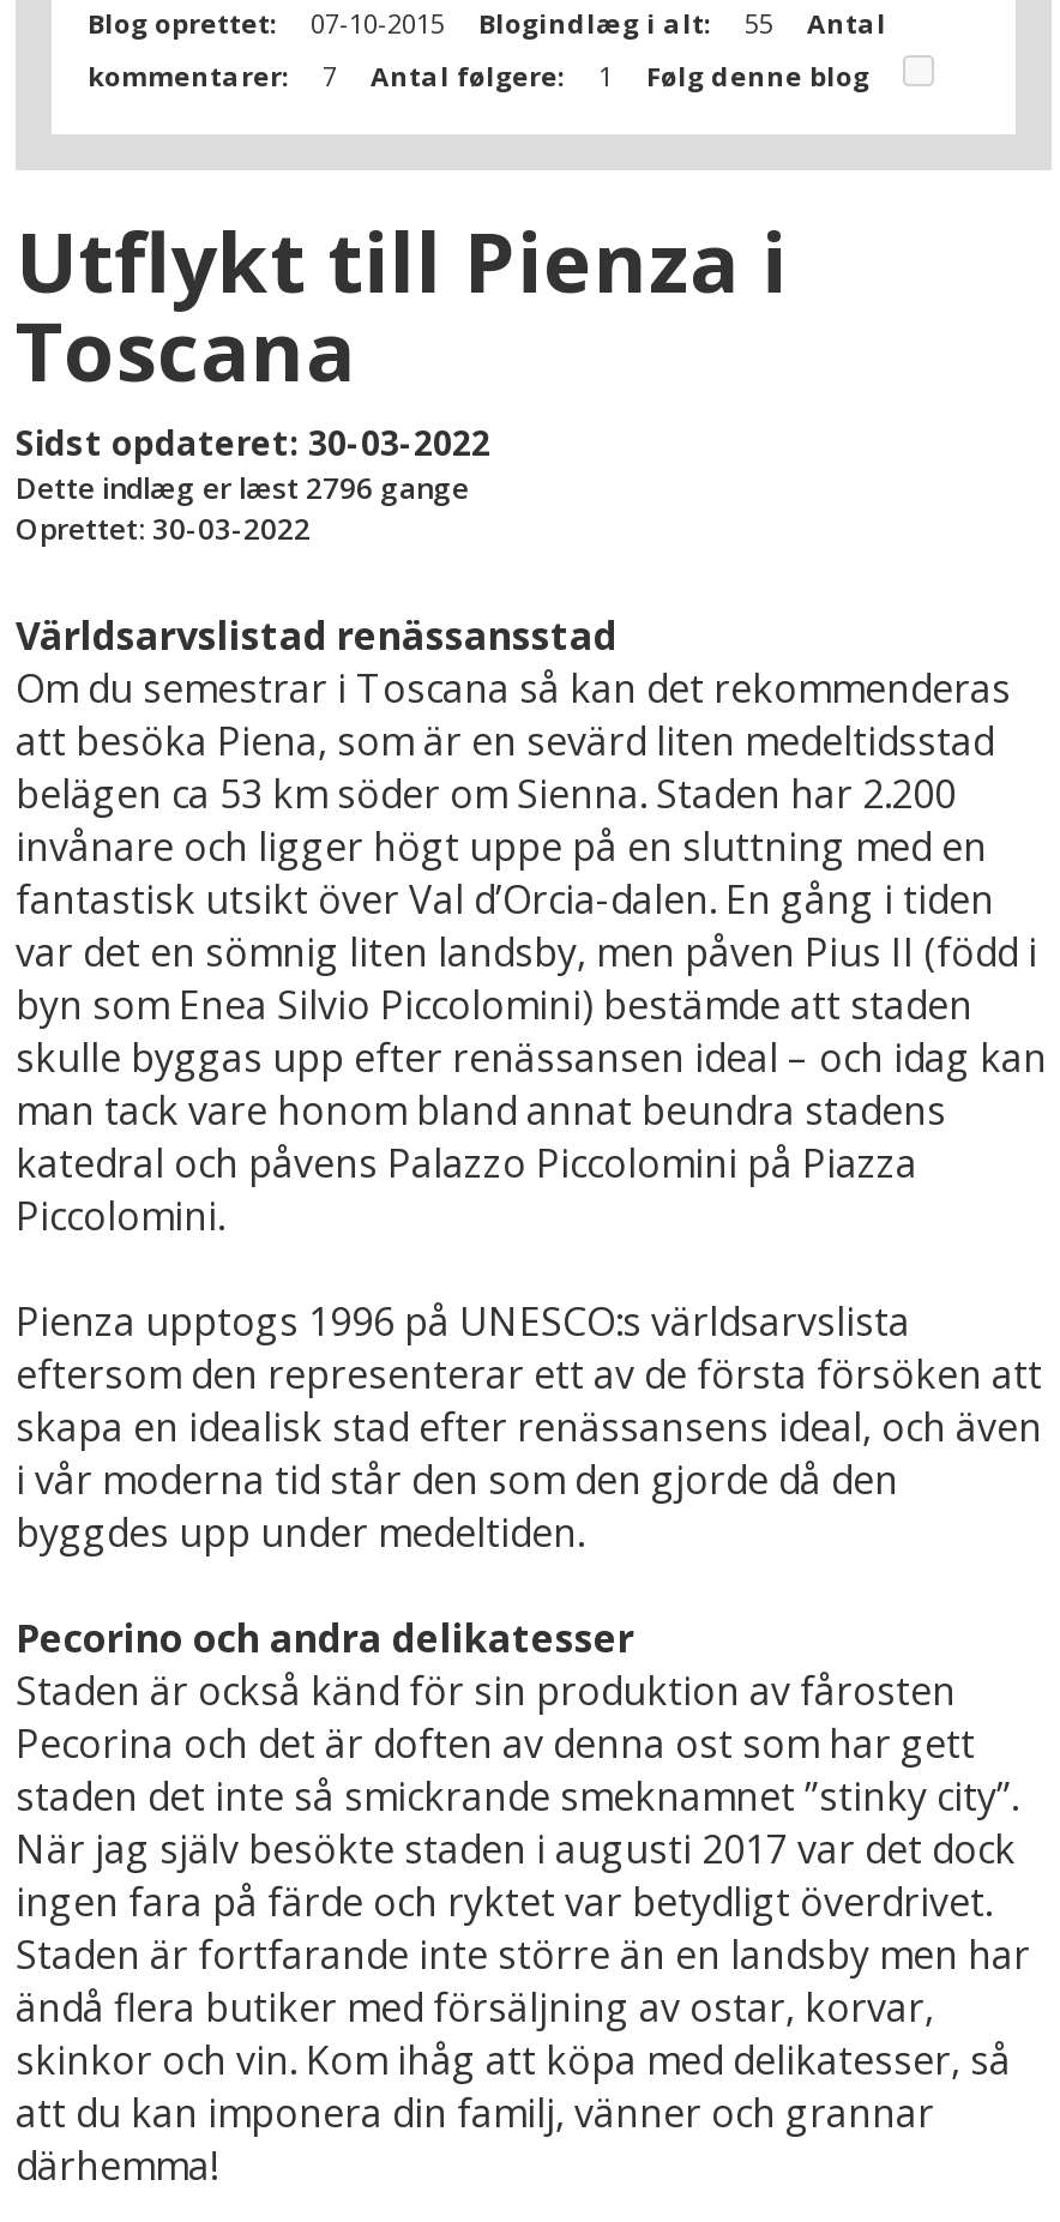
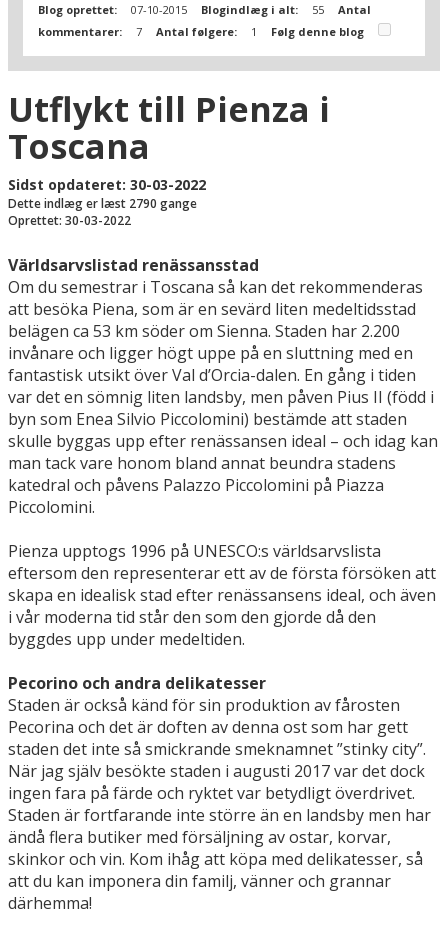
[16,467,469,508] Dette indlæg er læst 2796 gange -> [8,195,197,212] Dette indlæg er læst 2790 gange

